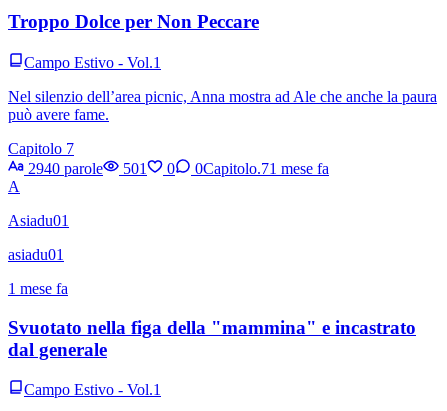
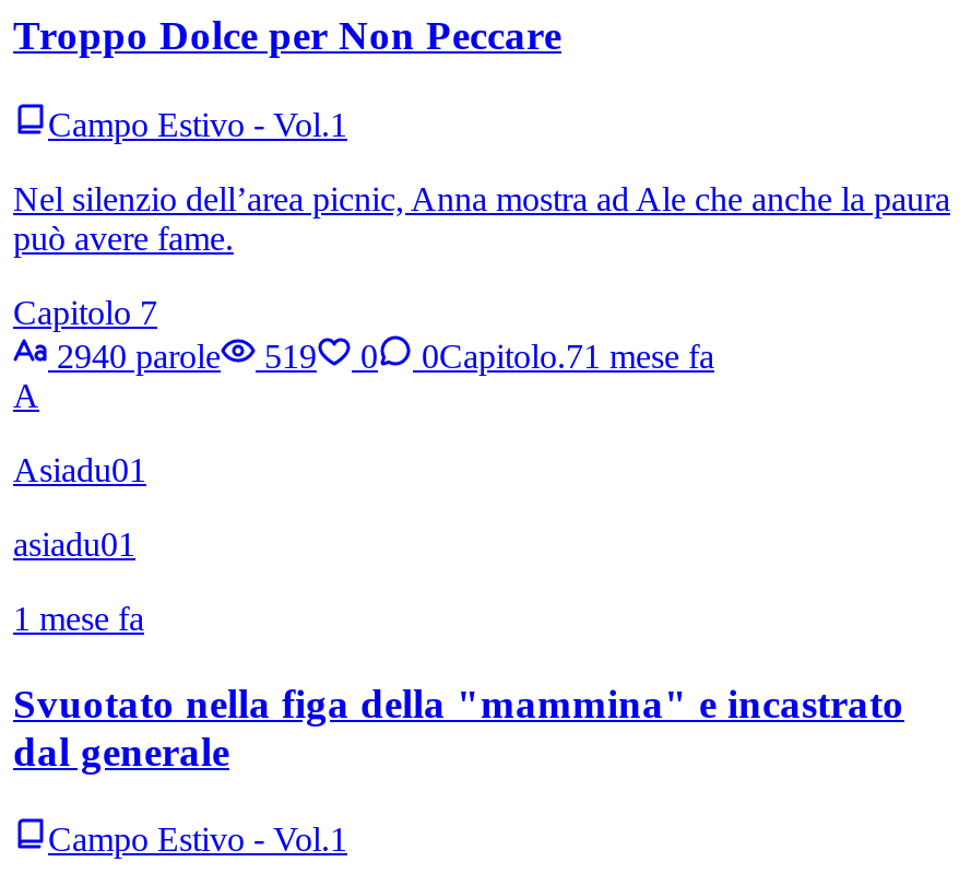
[24,160,329,177] 2940 parole 501 0 0Capitolo.71 mese fa -> [48,337,714,374] 2940 parole 519 0 0Capitolo.71 mese fa

